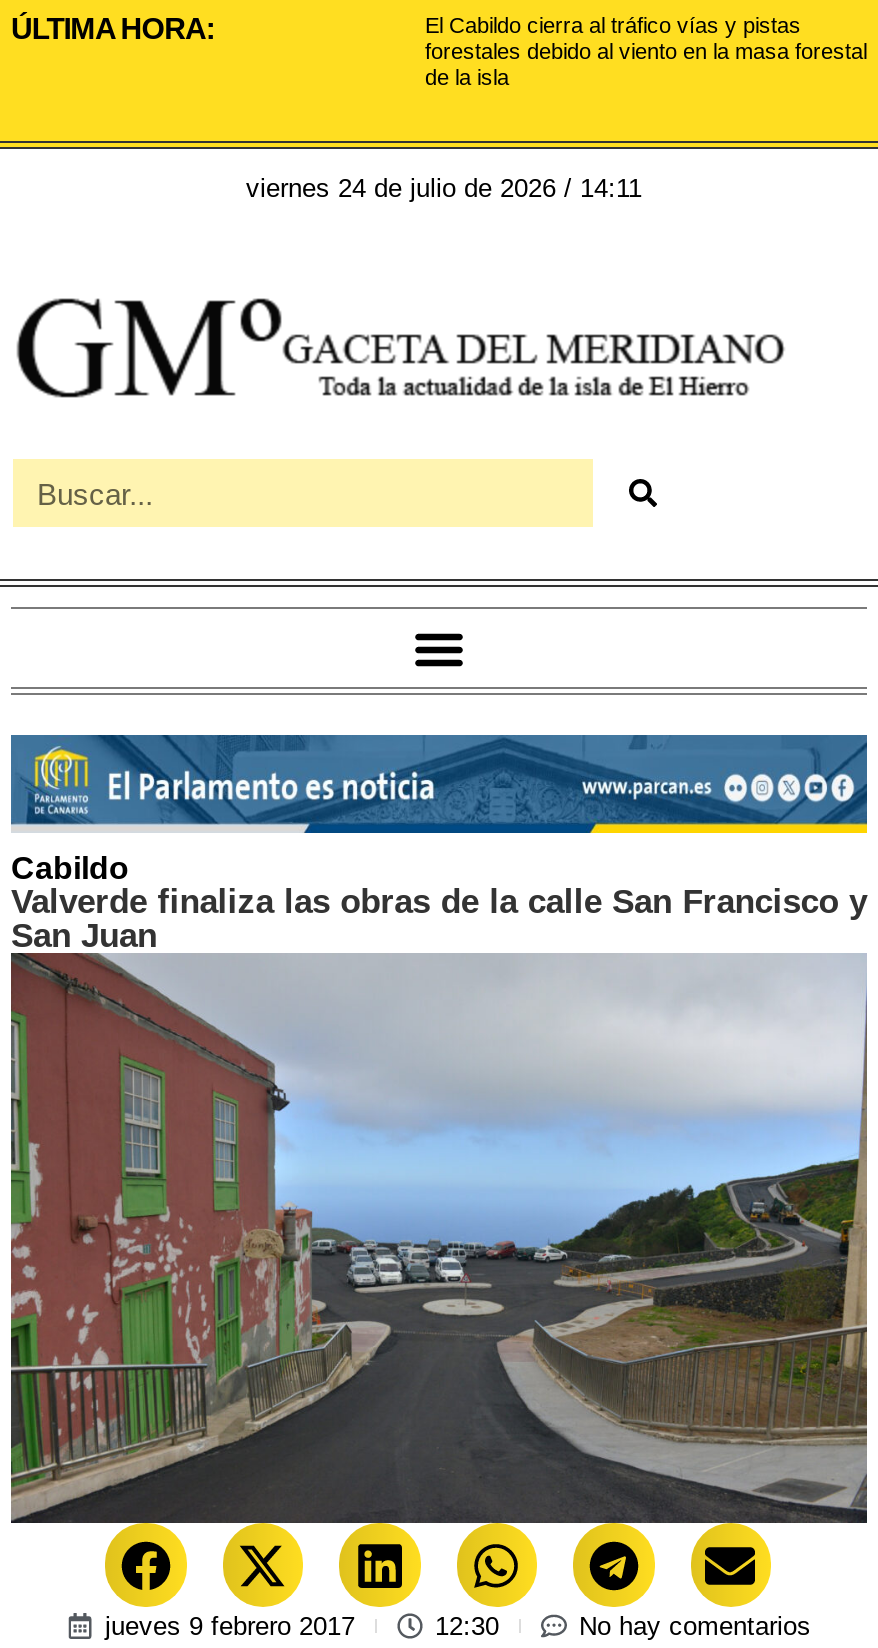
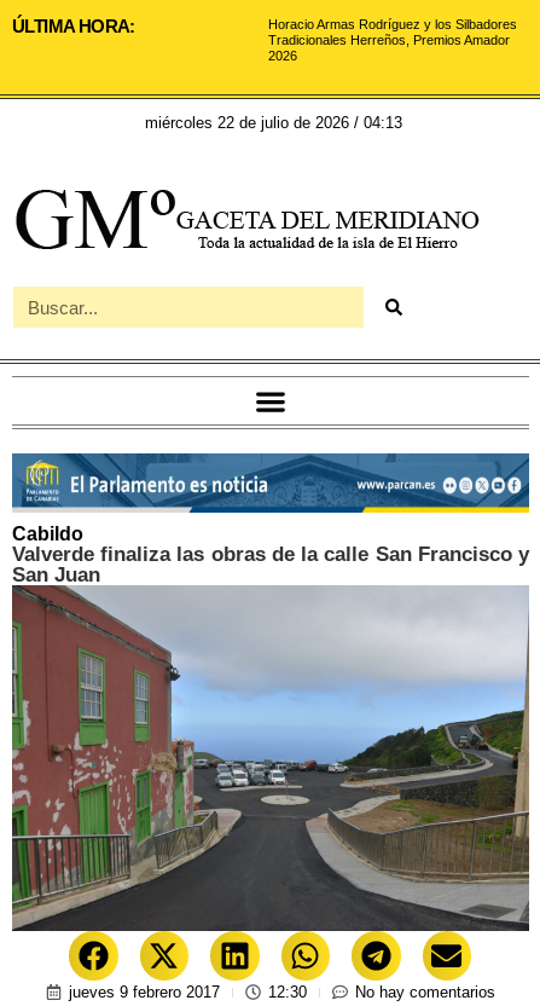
[425,13,867,89] El Cabildo cierra al tráfico vías y pistas | forestales debido al viento en la masa forestal | de la isla -> [268,17,517,63] Horacio Armas Rodríguez y los Silbadores | Tradicionales Herreños, Premios Amador | 2026
[246,173,642,203] viernes 24 de julio de 2026 / 14:11 -> [145,114,402,132] miércoles 22 de julio de 2026 / 04:13

